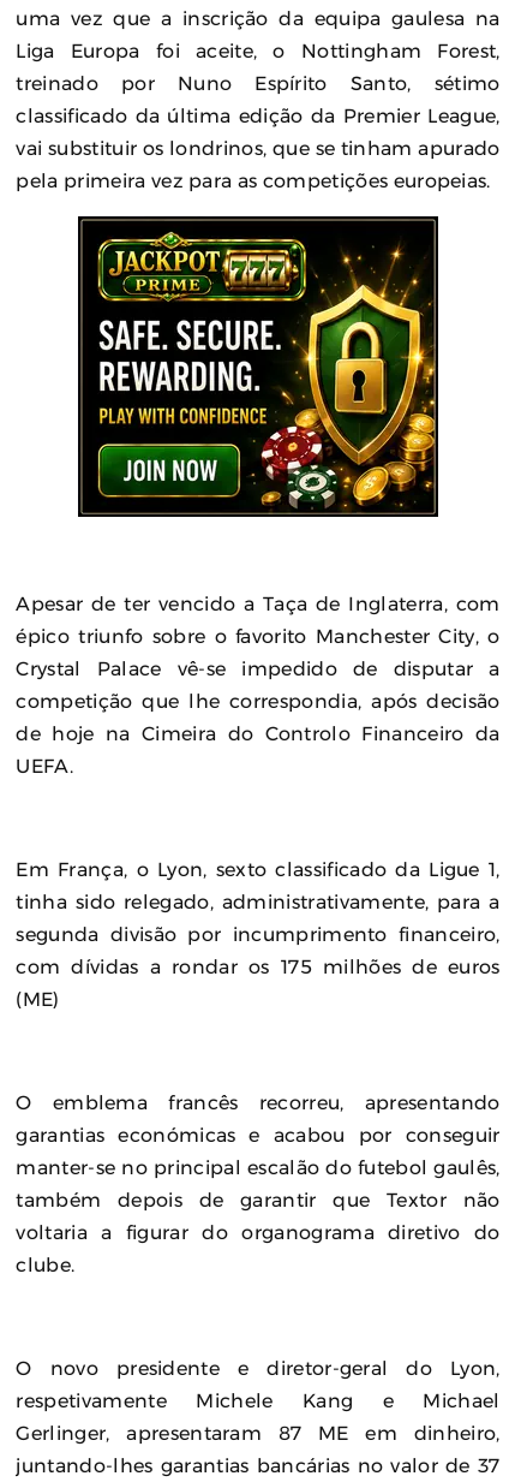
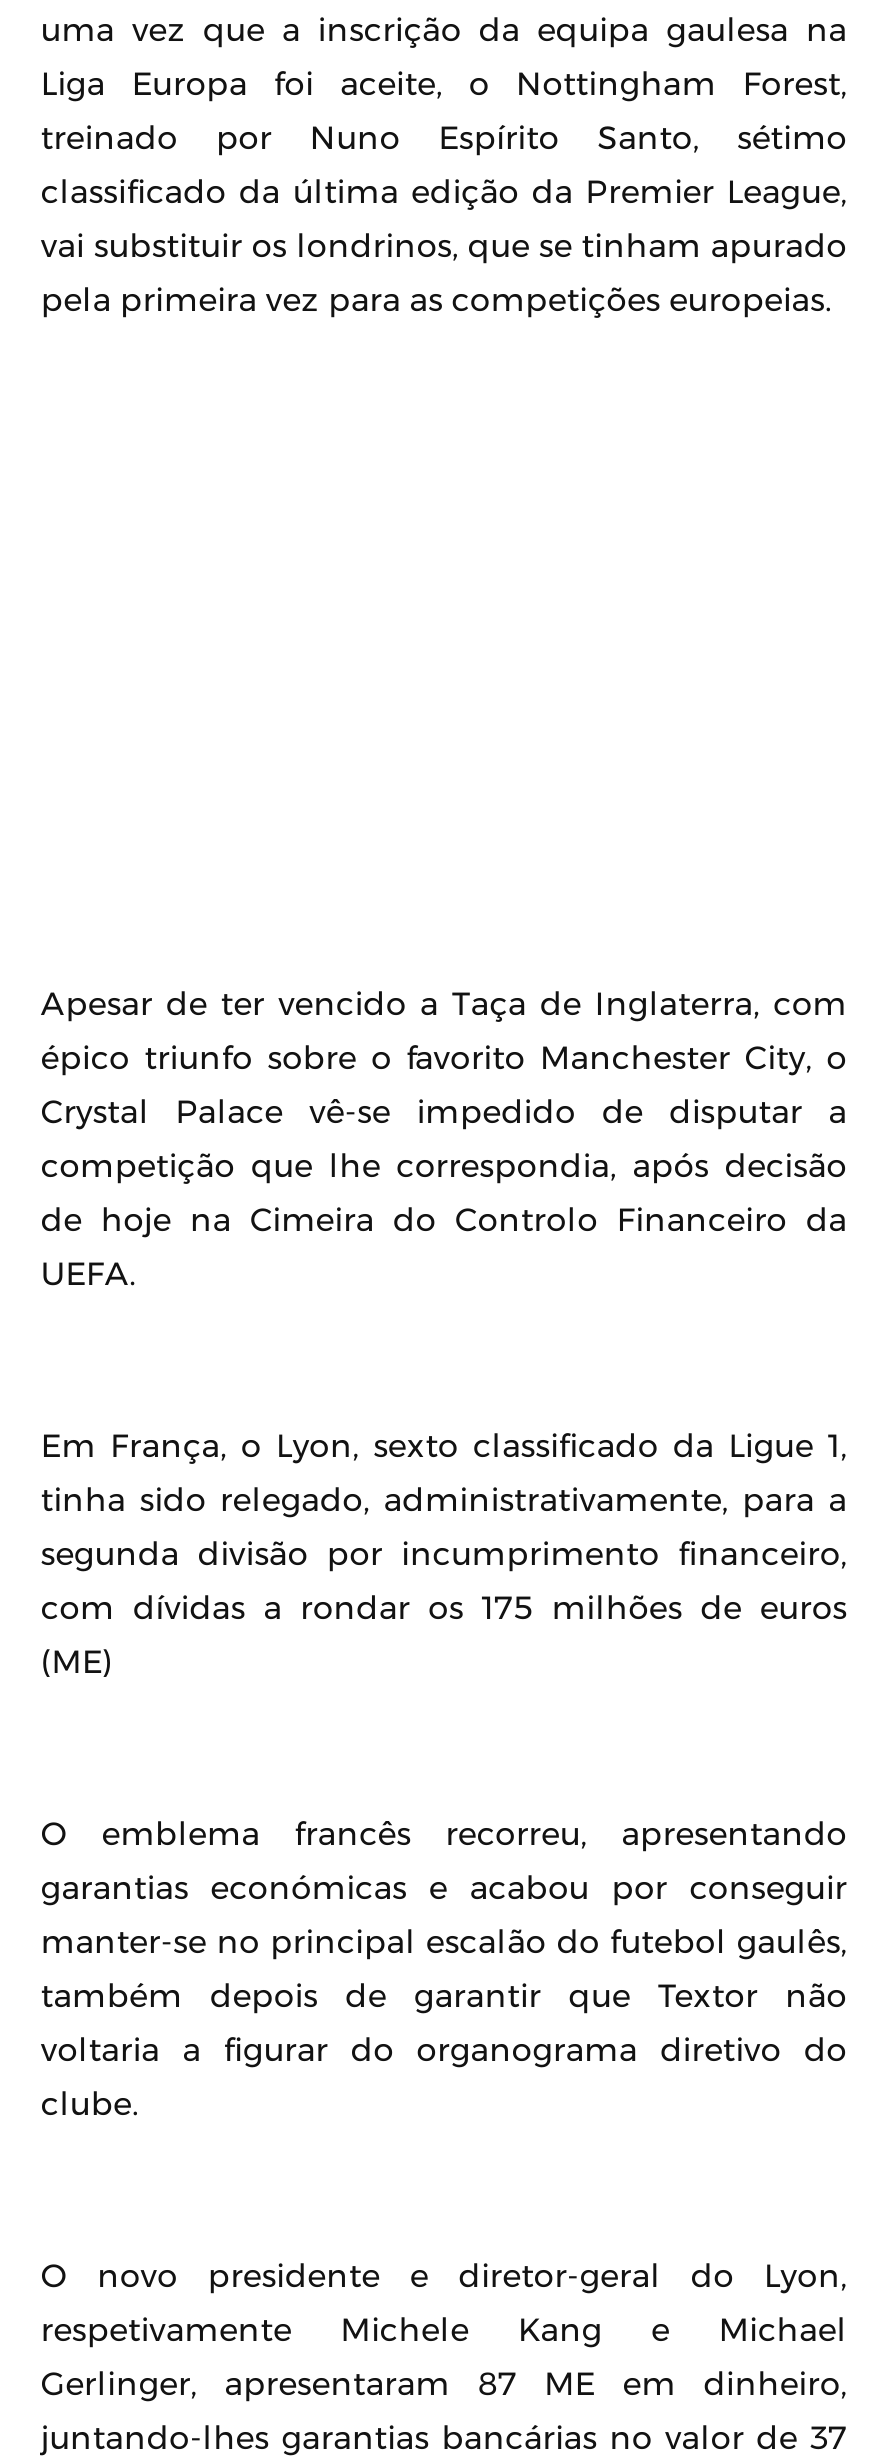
[77,215,439,518] [image] -> none

